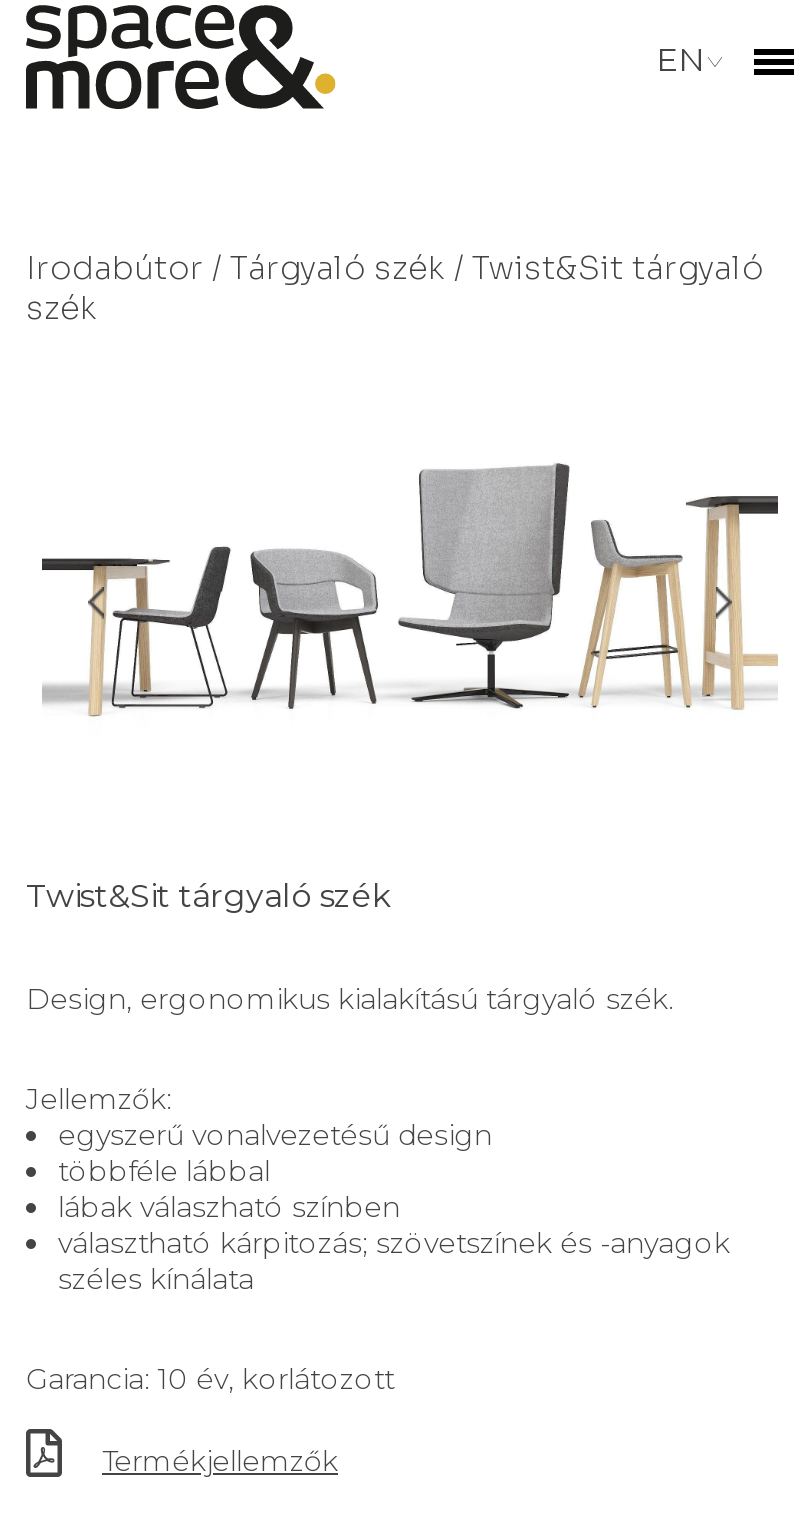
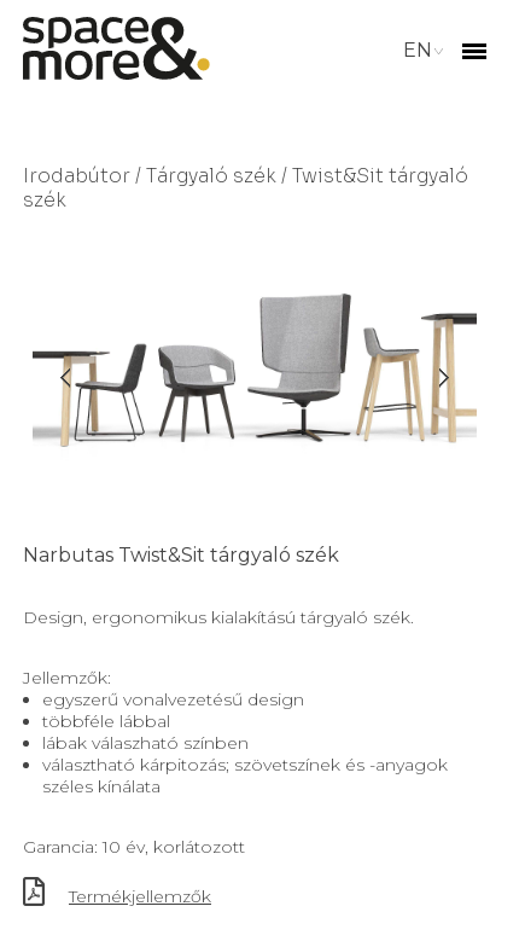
[26,877,392,915] Twist&Sit tárgyaló szék -> [23,544,339,567] Narbutas Twist&Sit tárgyaló szék

